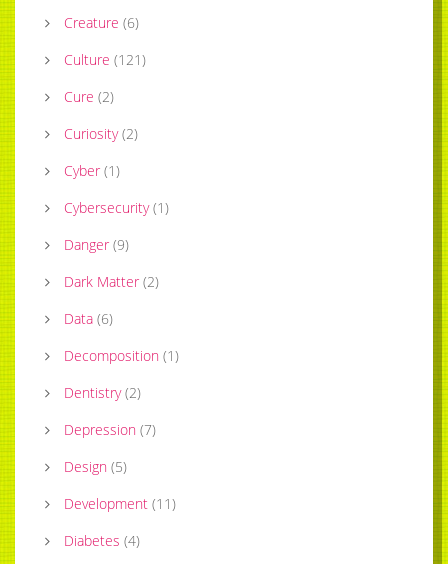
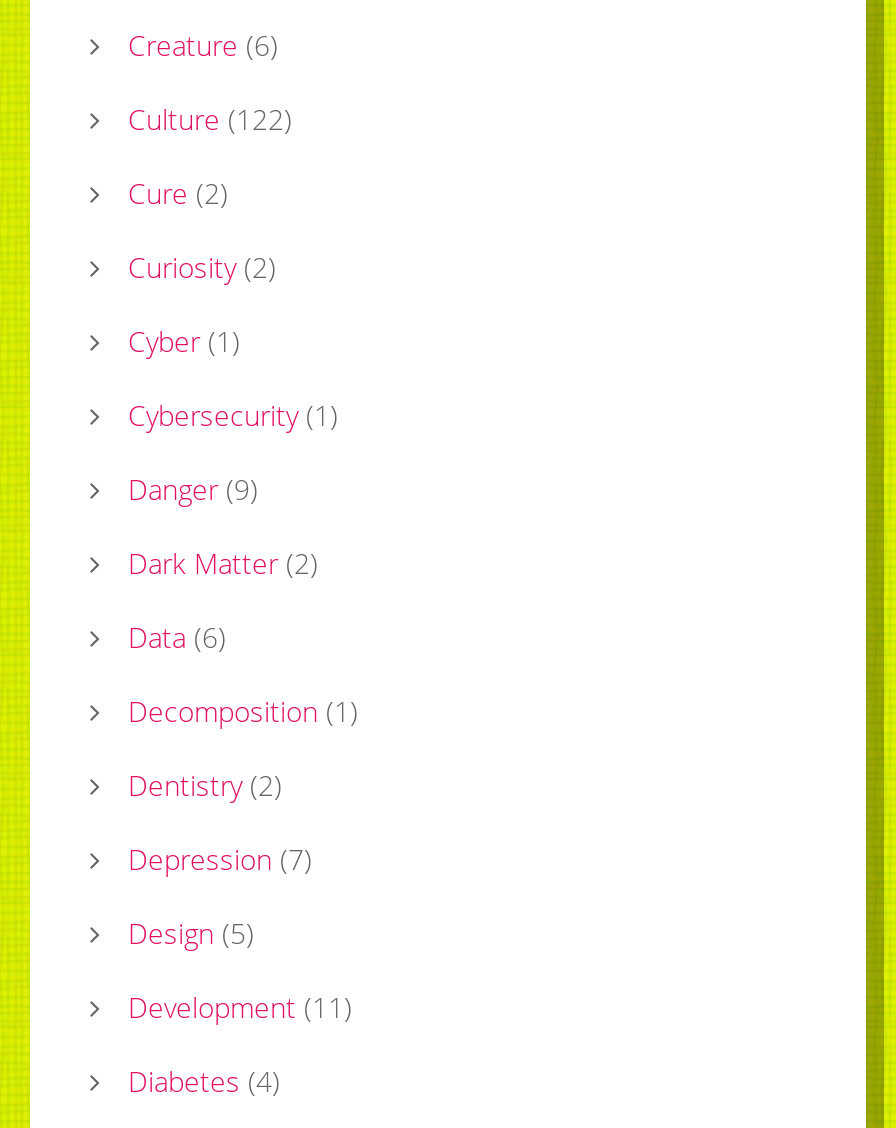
[64,50,146,69] Culture (121) -> [128,99,292,137] Culture (122)

